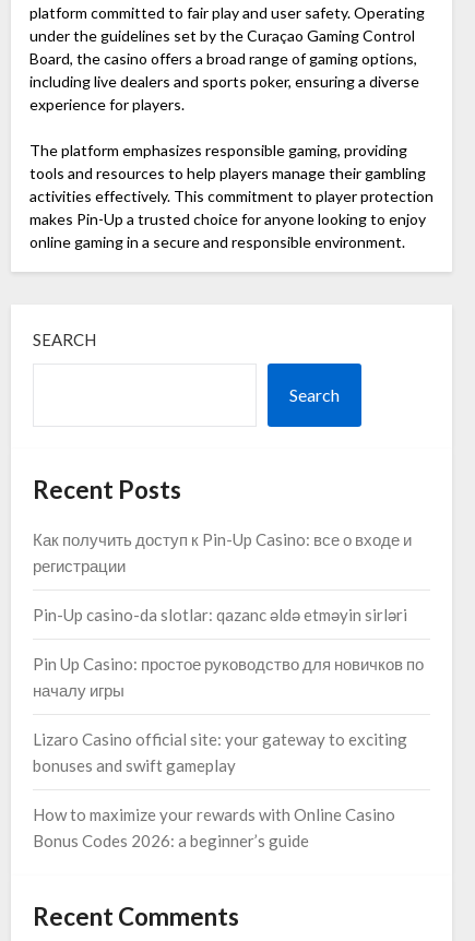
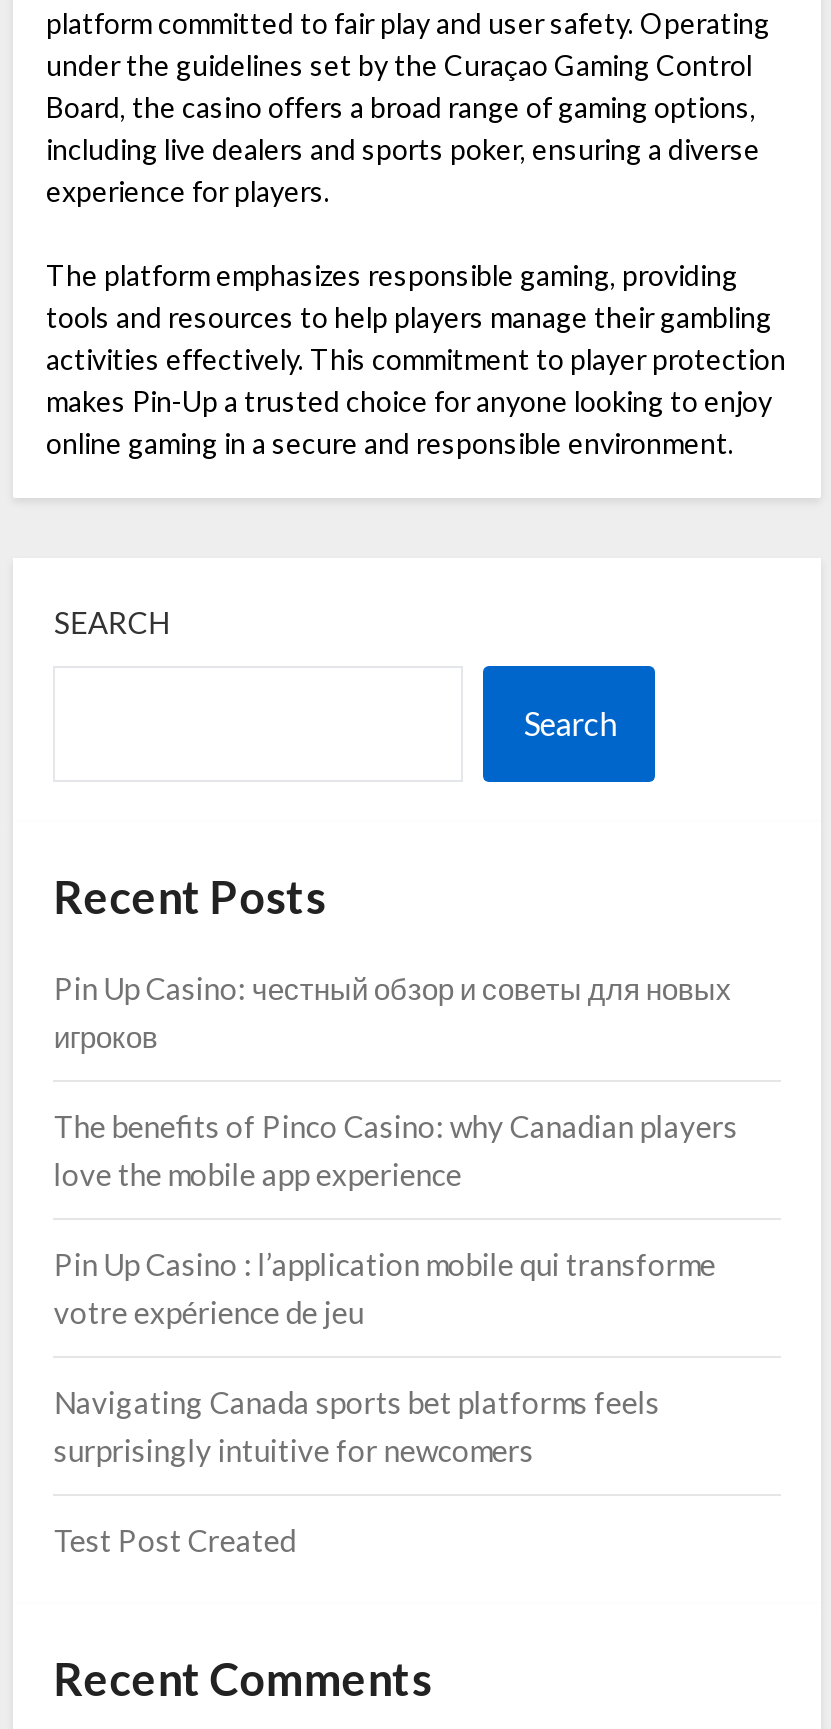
[33,529,412,575] Как получить доступ к Pin-Up Casino: все о входе и | регистрации -> [54,969,732,1053] Pin Up Casino: честный обзор и советы для новых | игроков
[33,604,408,624] Pin-Up casino-da slotlar: qazanc əldə etməyin sirləri -> [54,1107,738,1191] The benefits of Pinco Casino: why Canadian players | love the mobile app experience
[33,653,424,699] Pin Up Casino: простое руководство для новичков по | началу игры -> [54,1245,716,1329] Pin Up Casino : l’application mobile qui transforme | votre expérience de jeu
[33,729,408,775] Lizaro Casino official site: your gateway to exciting | bonuses and swift gameplay -> [54,1383,660,1467] Navigating Canada sports bet platforms feels | surprisingly intuitive for newcomers
[33,804,396,850] How to maximize your rewards with Online Casino | Bonus Codes 2026: a beginner’s guide -> [54,1521,296,1557] Test Post Created

